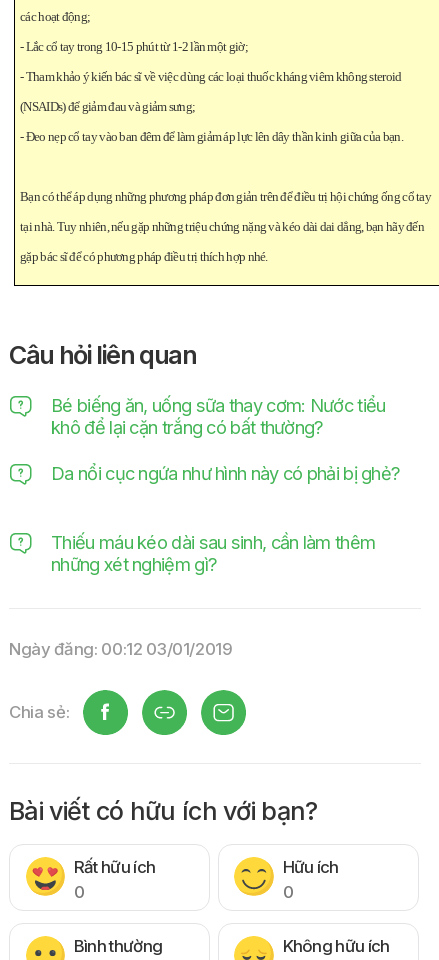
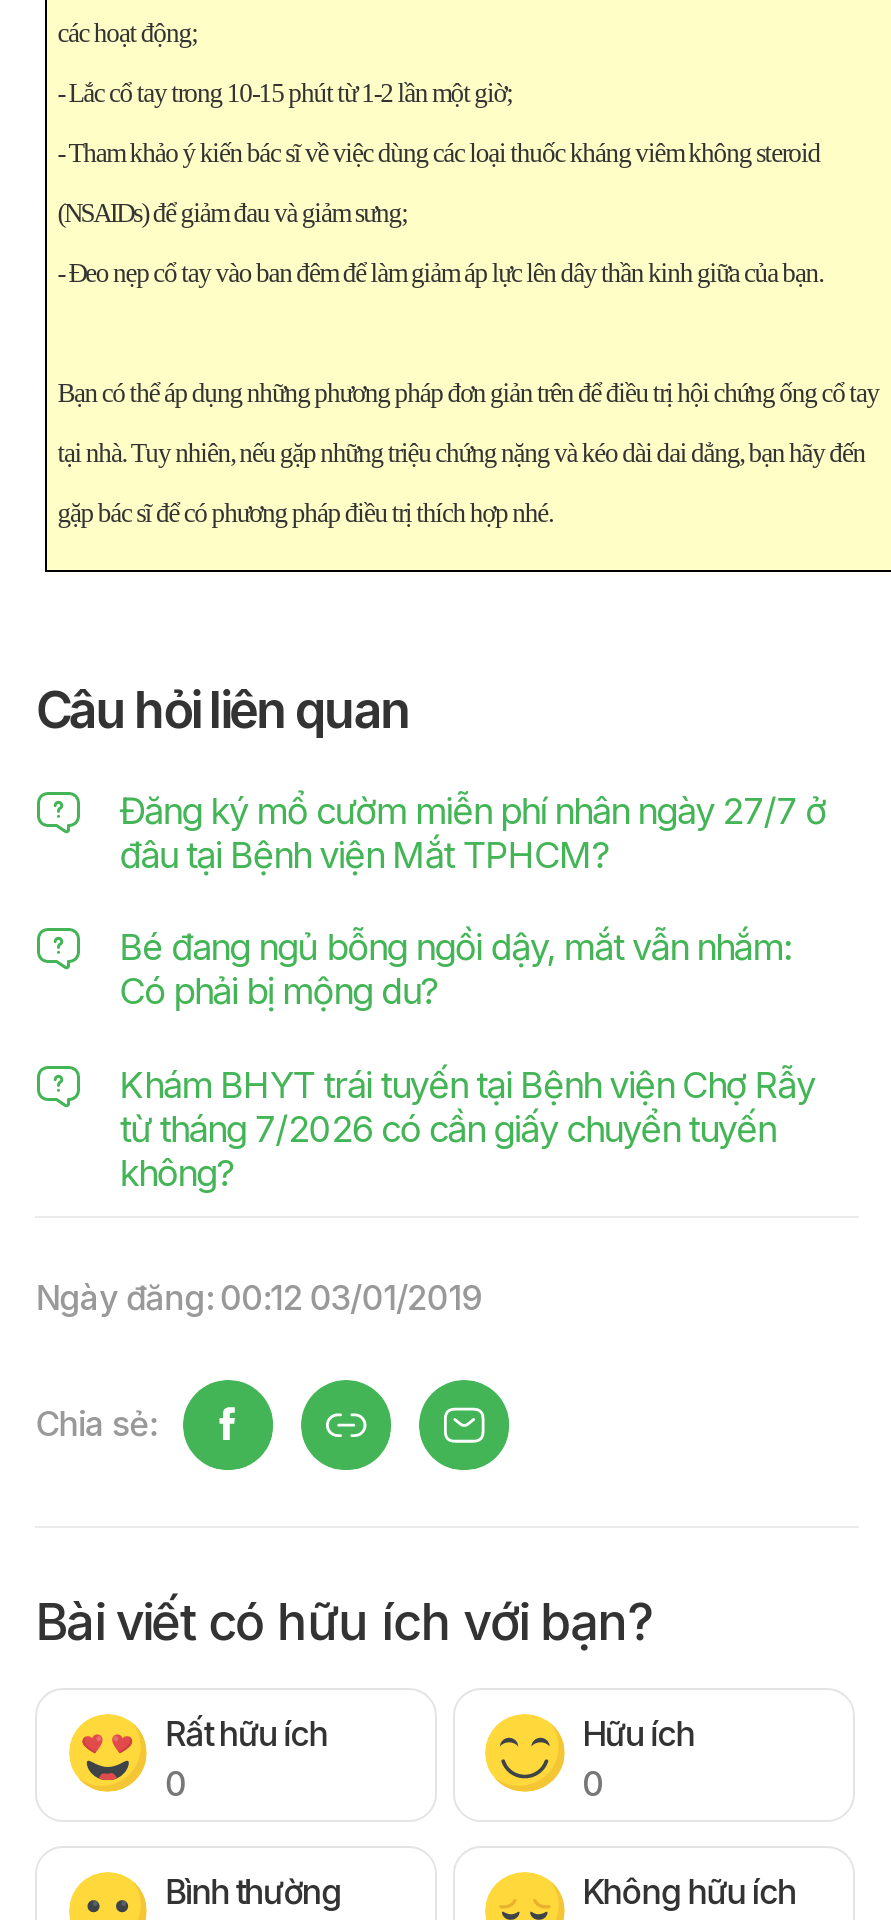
[51,394,385,438] Bé biếng ăn, uống sữa thay cơm: Nước tiểu | khô để lại cặn trắng có bất thường? -> [119,787,826,875] Đăng ký mổ cườm miễn phí nhân ngày 27/7 ở | đâu tại Bệnh viện Mắt TPHCM?
[51,462,400,484] Da nổi cục ngứa như hình này có phải bị ghẻ? -> [119,925,791,1013] Bé đang ngủ bỗng ngồi dậy, mắt vẫn nhắm: | Có phải bị mộng du?
[51,531,375,575] Thiếu máu kéo dài sau sinh, cần làm thêm | những xét nghiệm gì? -> [119,1062,815,1194] Khám BHYT trái tuyến tại Bệnh viện Chợ Rẫy | từ tháng 7/2026 có cần giấy chuyển tuyến | không?

